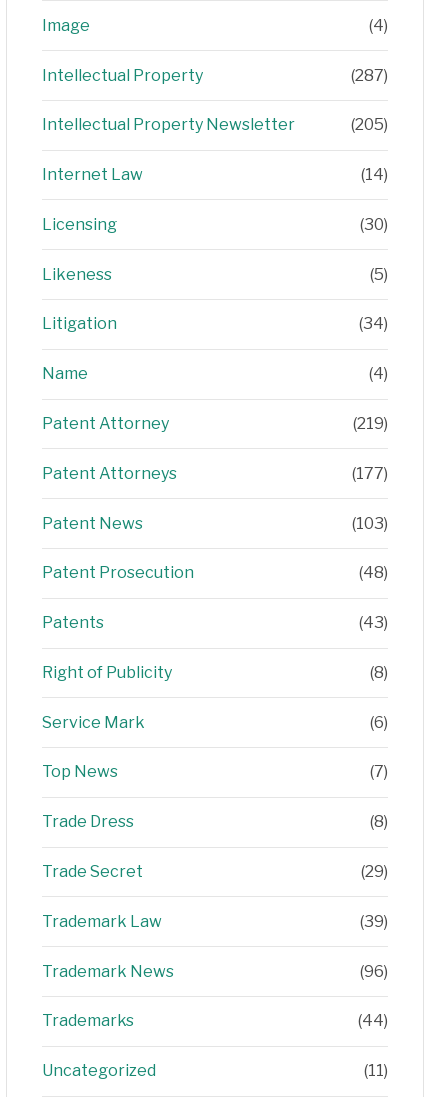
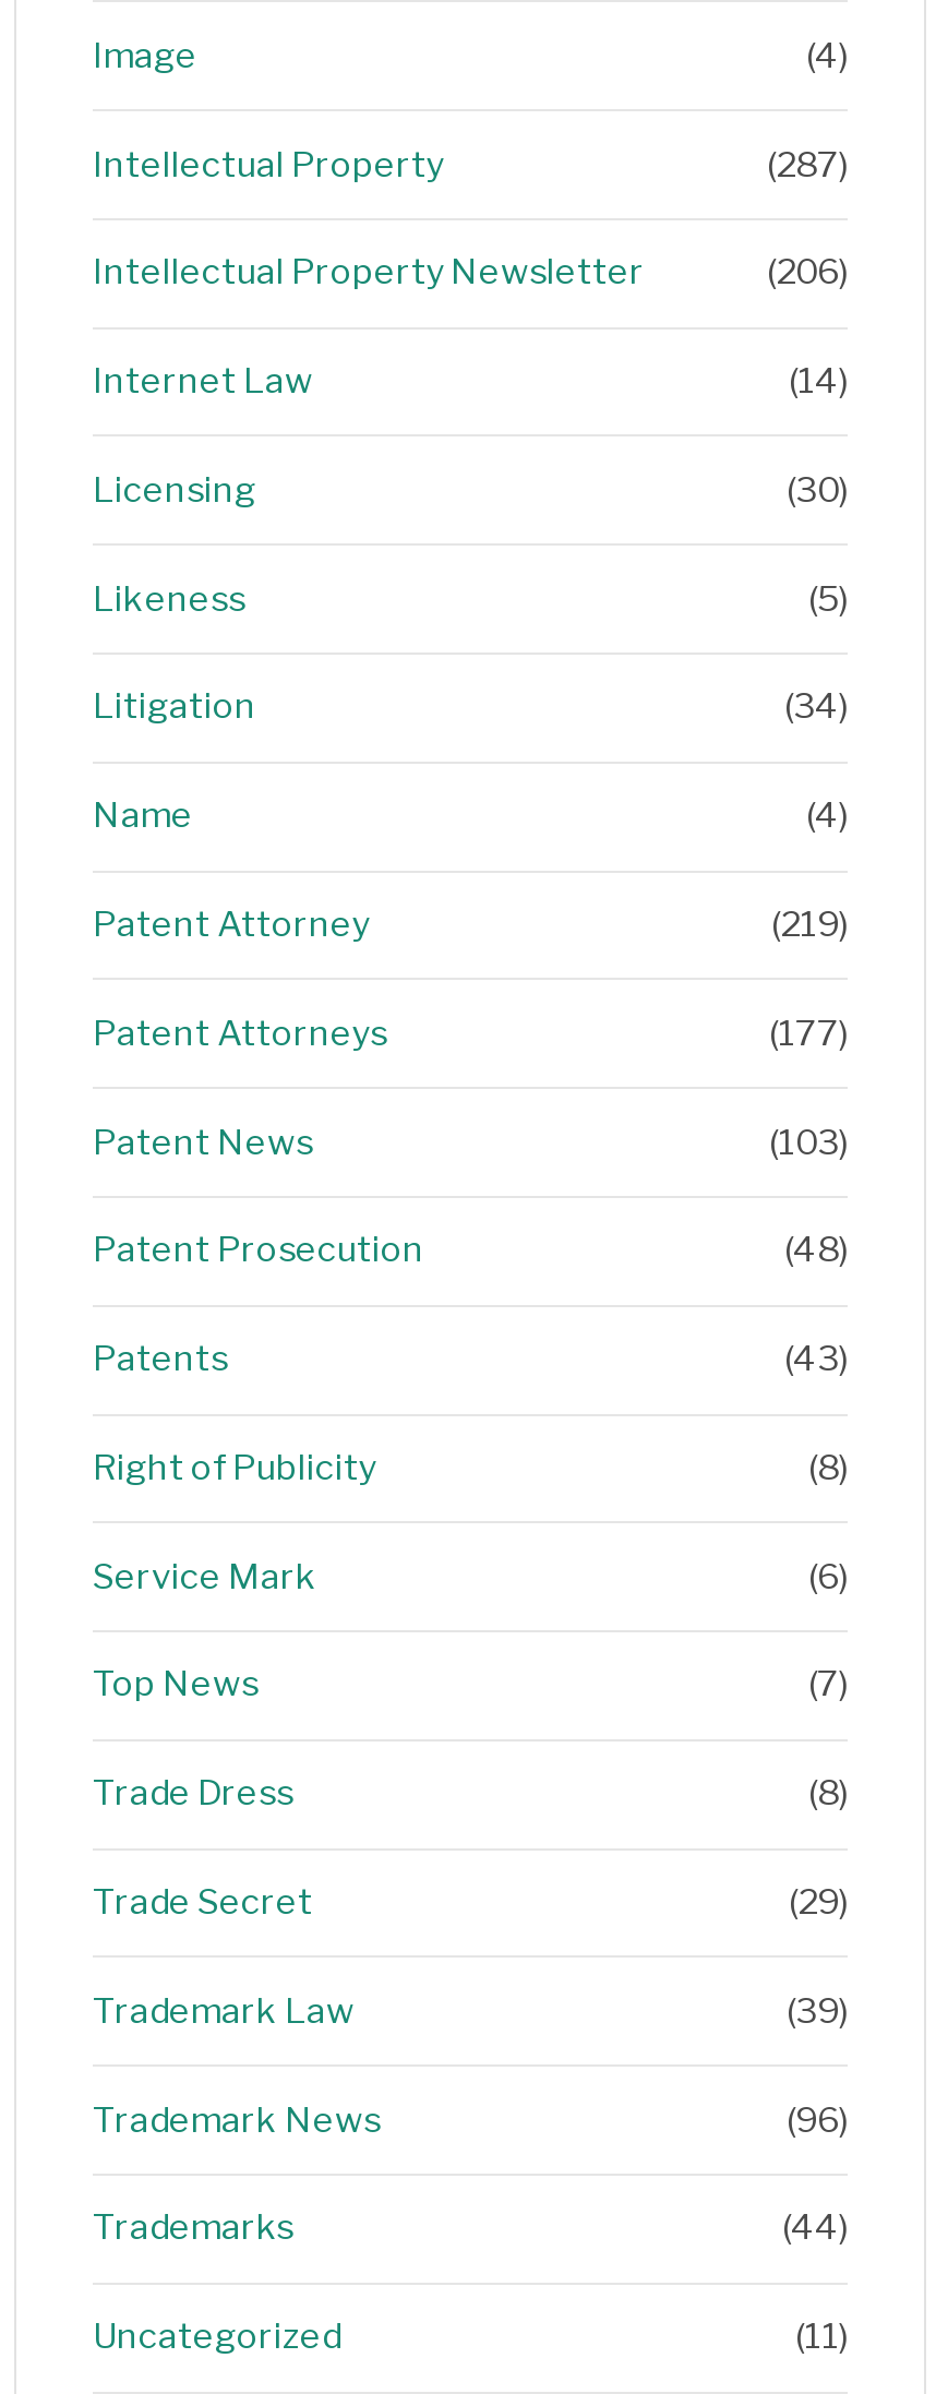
[351,115,388,134] (205) -> [767,252,848,293] (206)

